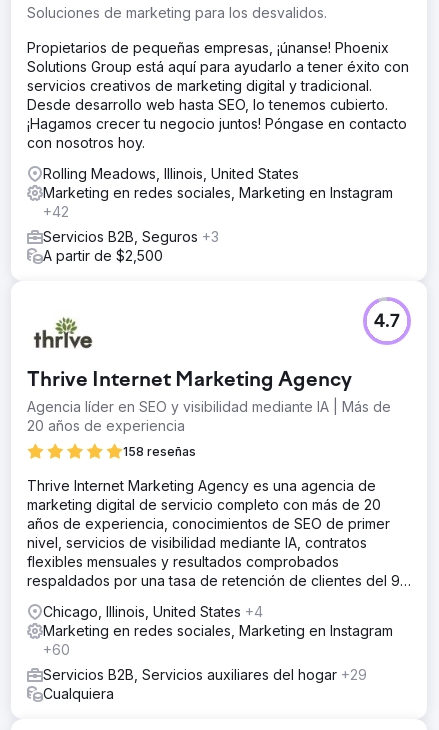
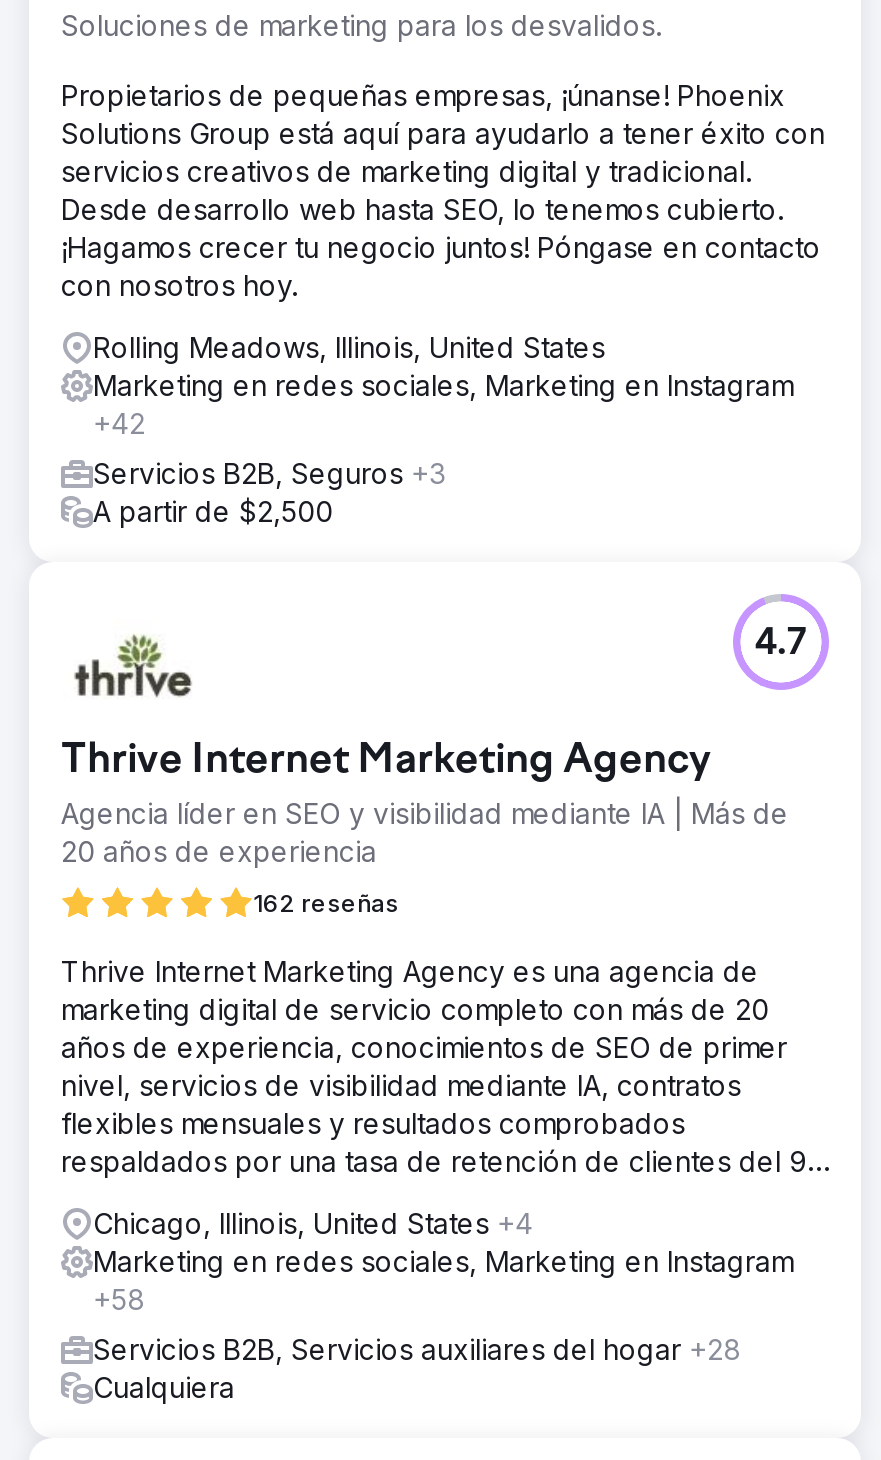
[123,444,196,459] 158 reseñas -> [253,887,399,917] 162 reseñas
[43,641,70,658] +60 -> [93,1281,145,1315] +58
[43,666,367,683] Servicios B2B, Servicios auxiliares del hogar +29 -> [93,1331,741,1365] Servicios B2B, Servicios auxiliares del hogar +28

